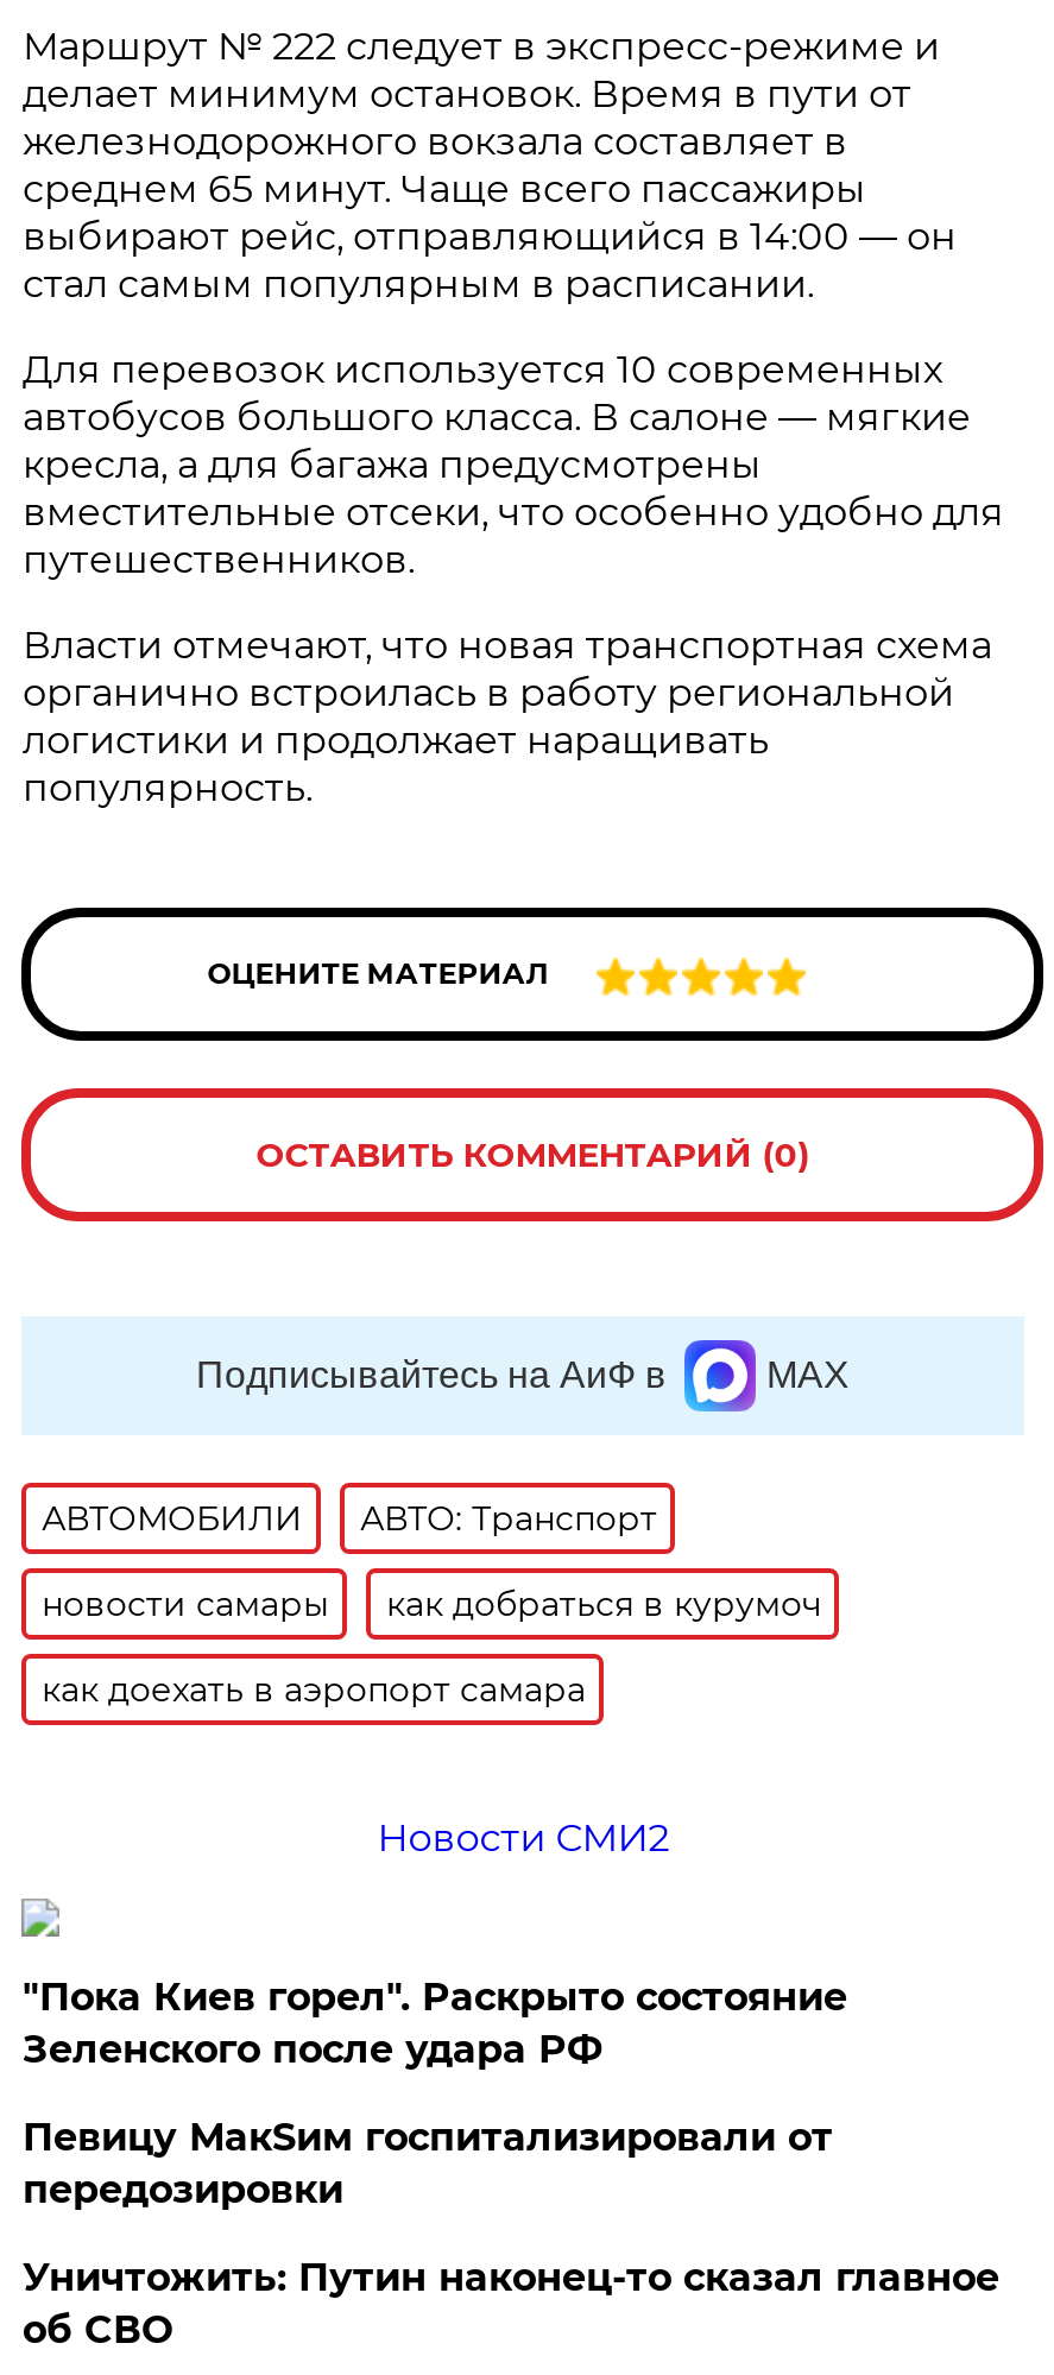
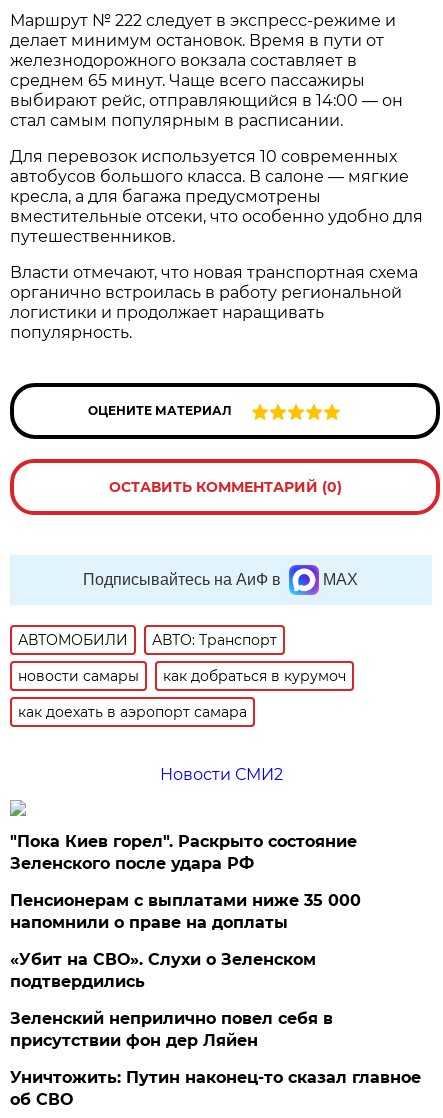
[22,2115,833,2212] Певицу МакSим госпитализировали от | передозировки -> [10,891,361,1050] Пенсионерам с выплатами ниже 35 000 | напомнили о праве на доплаты | «Убит на СВО». Слухи о Зеленском | подтвердились | Зеленский неприлично повел cебя в | присутствии фон дер Ляйен

